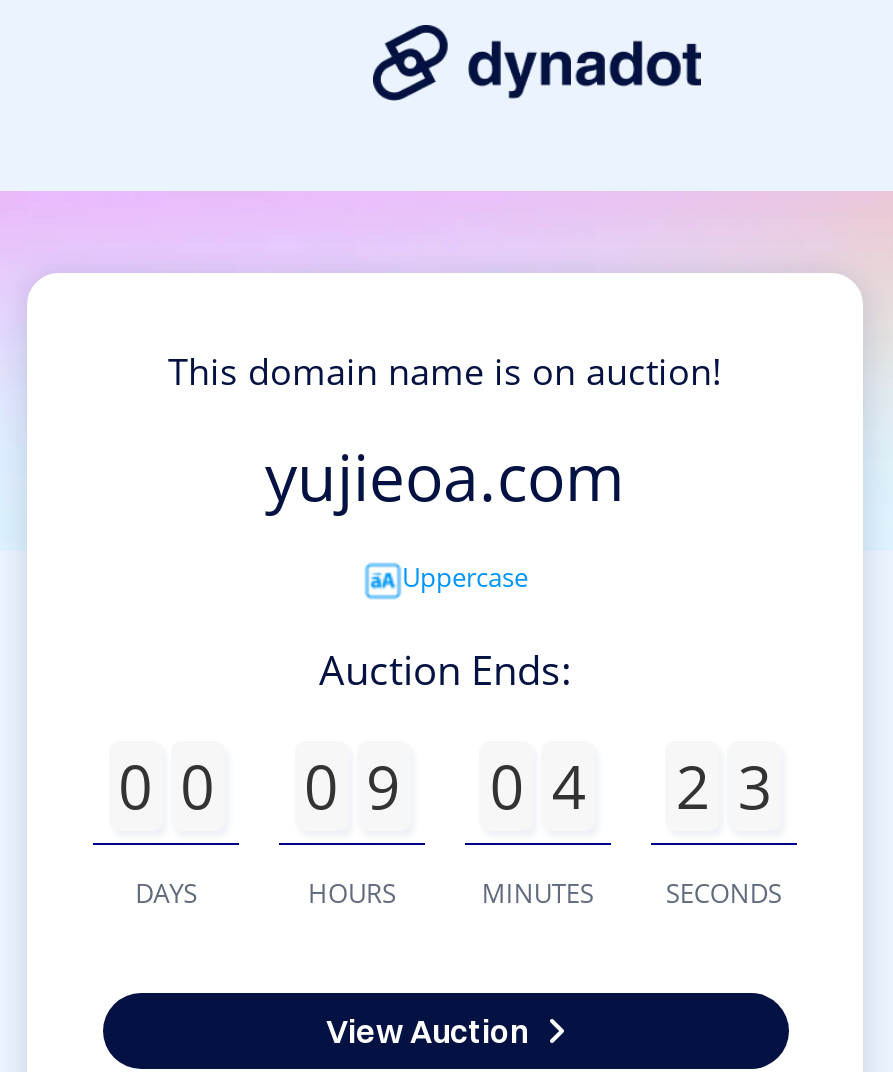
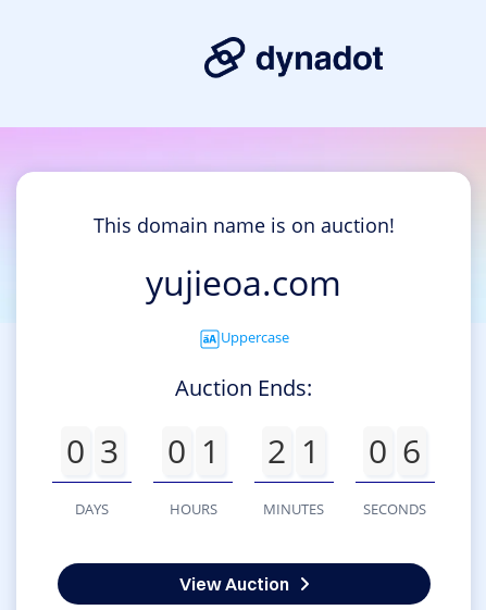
[118,745,214,827] 0 0 -> [66,428,118,473] 0 3
[304,745,400,827] 0 9 -> [167,428,219,473] 0 1
[490,745,586,827] 0 4 -> [268,428,320,473] 2 1
[676,745,772,827] 2 3 -> [369,428,421,473] 0 6

